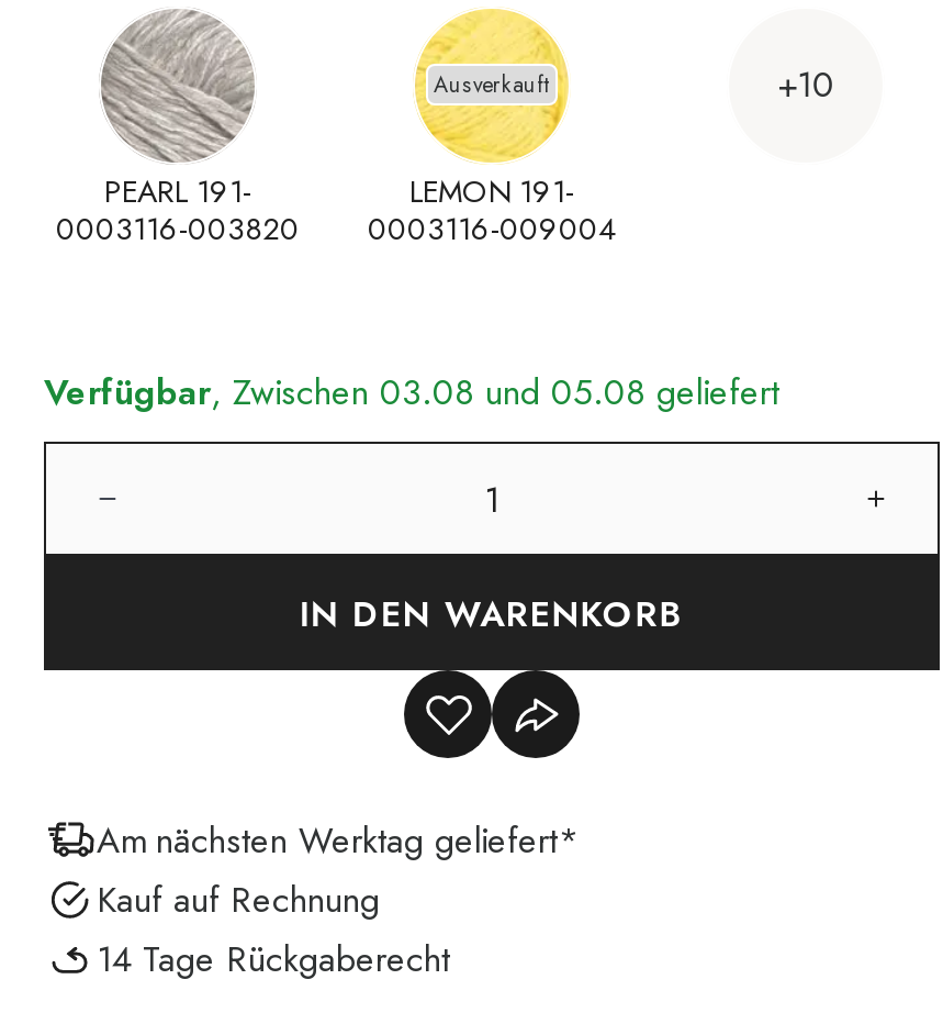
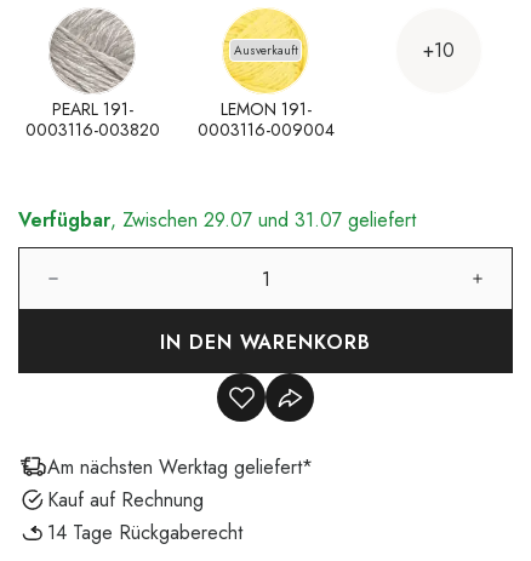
[44,368,779,418] Verfügbar, Zwischen 03.08 und 05.08 geliefert -> [18,206,416,234] Verfügbar, Zwischen 29.07 und 31.07 geliefert

